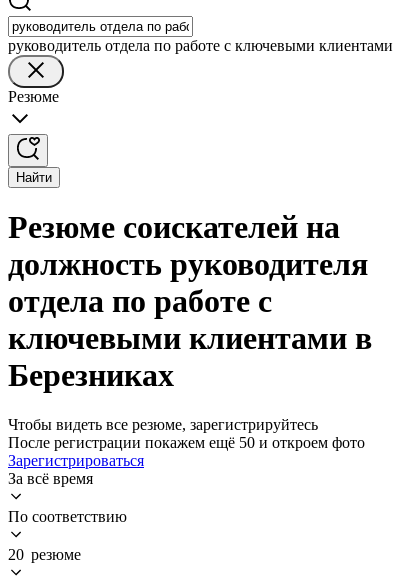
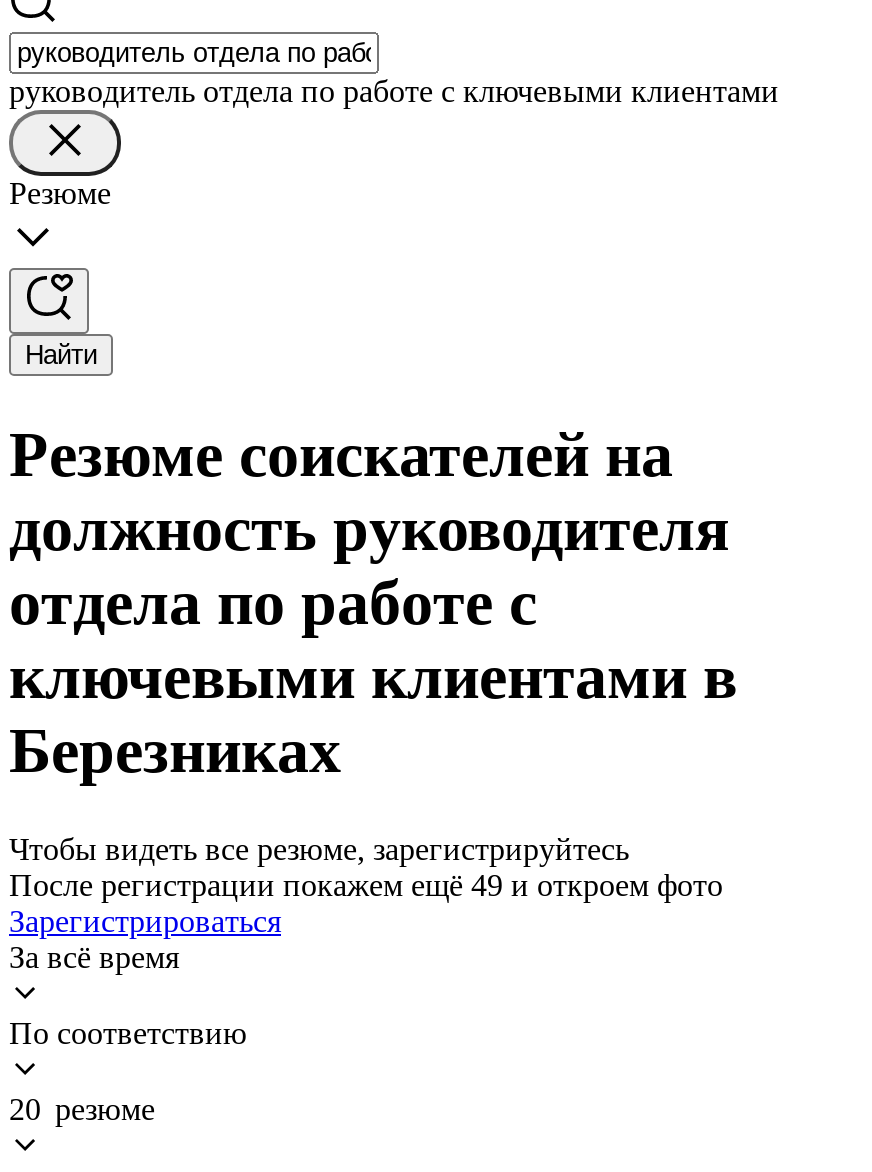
[8,434,365,451] После регистрации покажем ещё 50 и откроем фото -> [9,868,723,902] После регистрации покажем ещё 49 и откроем фото

